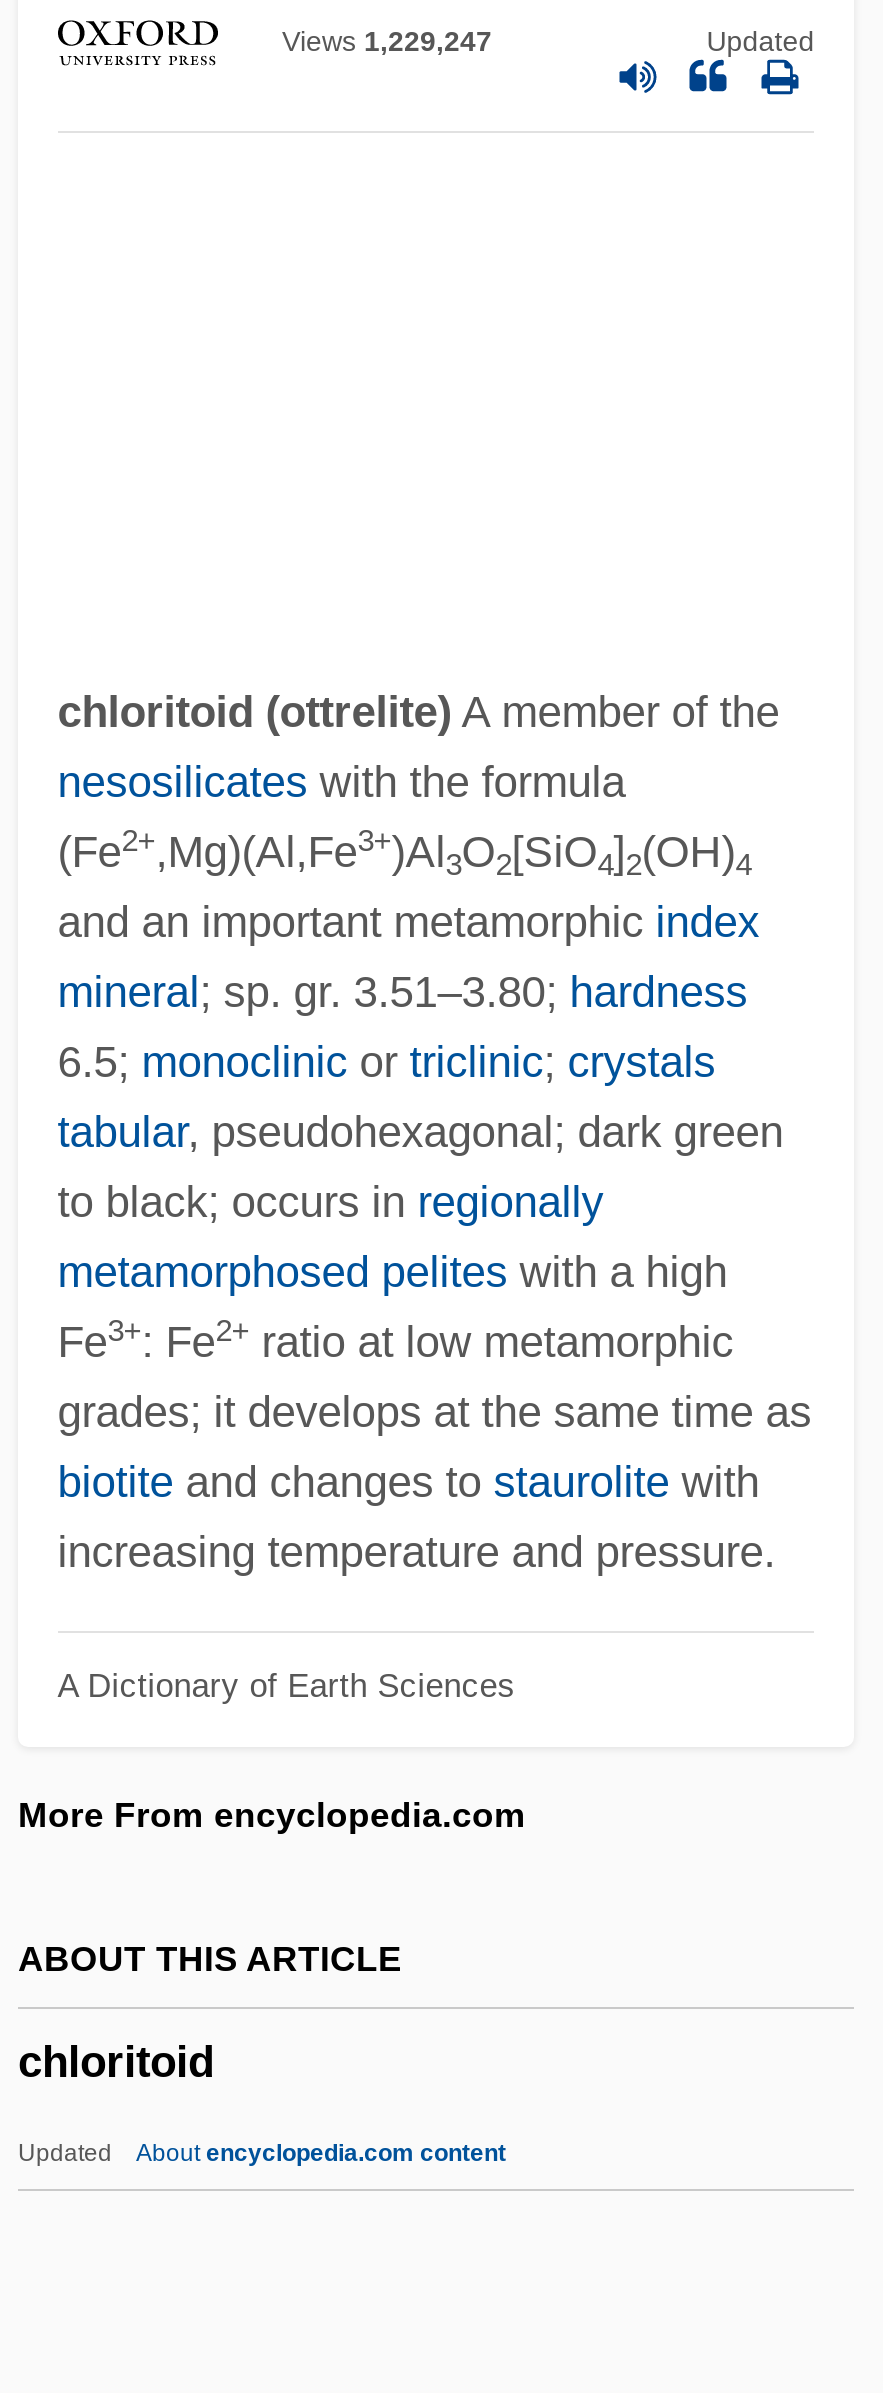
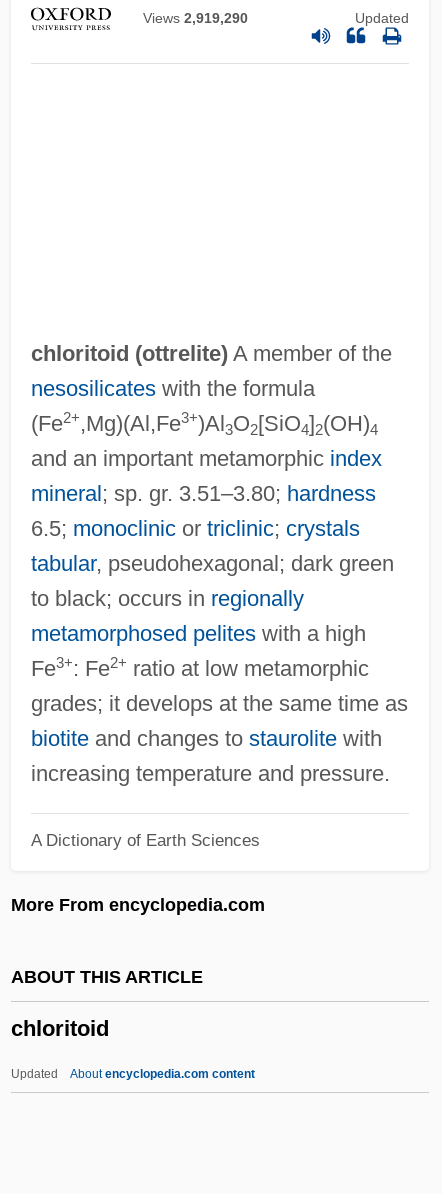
[282,26,492,58] Views 1,229,247 -> [143,10,248,26] Views 2,919,290

